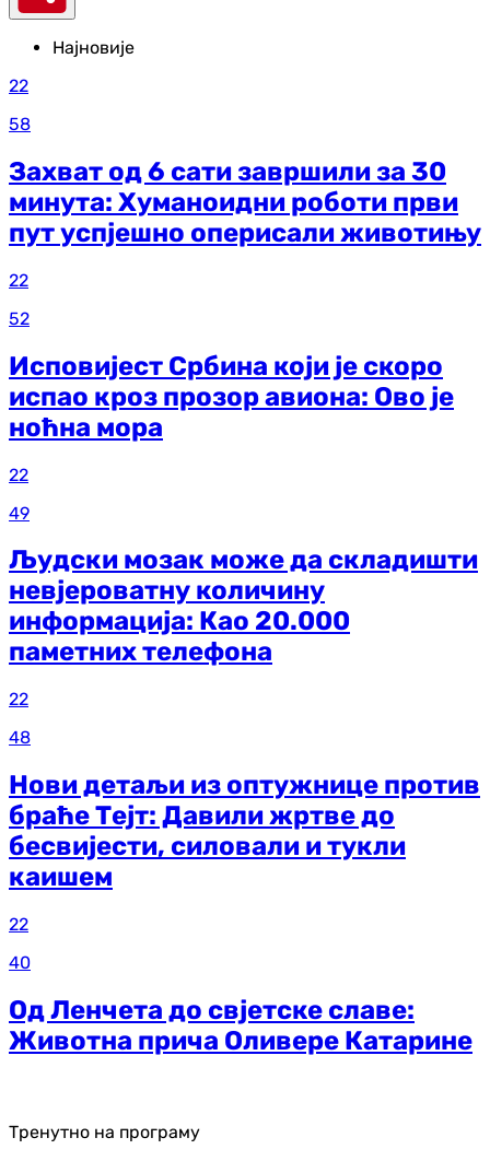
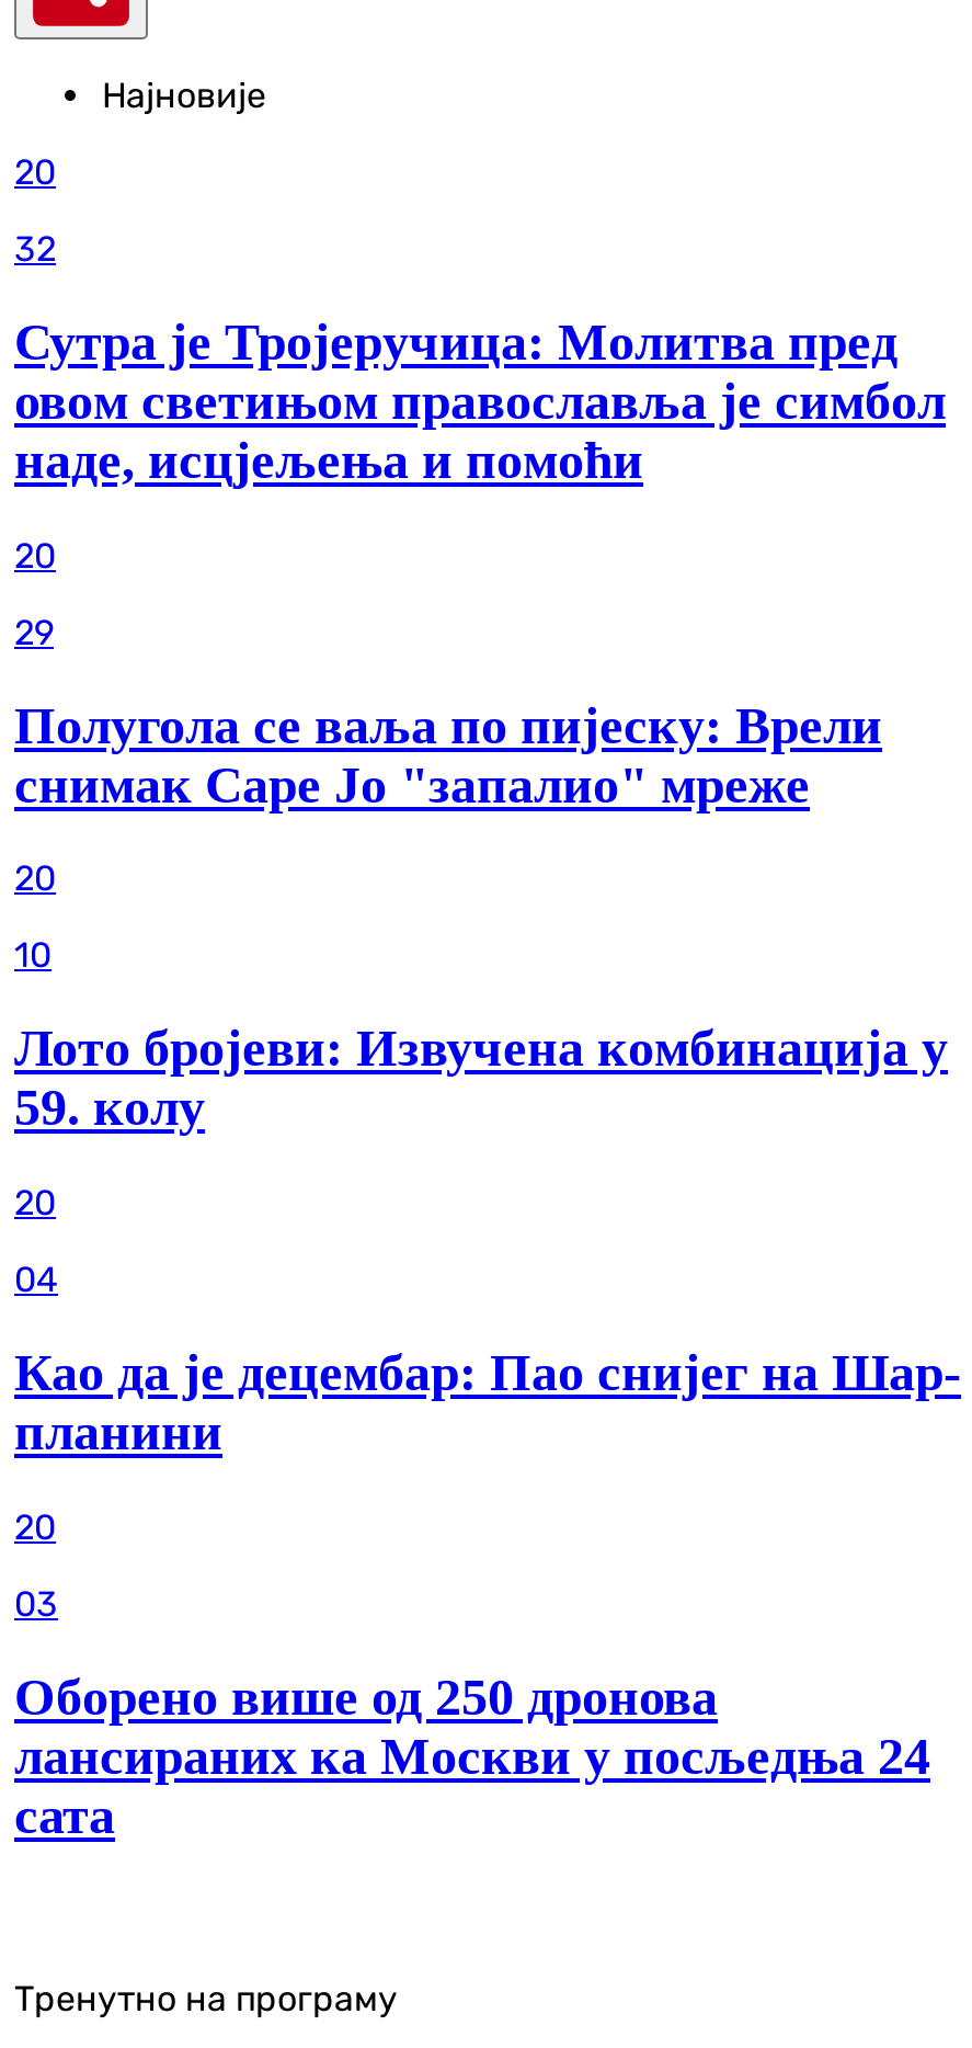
[9,75,28,96] 22 -> [14,151,56,193] 20
[9,114,31,134] 58 -> [14,228,56,269] 32
[9,156,481,248] Захват од 6 сати завршили за 30 | минута: Хуманоидни роботи први | пут успјешно оперисали животињу -> [14,313,946,489] Сутра је Тројеручица: Молитва пред | овом светињом православља је симбол | наде, исцјељења и помоћи
[9,270,28,290] 22 -> [14,534,56,576] 20
[9,308,30,329] 52 -> [14,611,54,653] 29
[9,350,454,442] Исповијест Србина који је скоро | испао кроз прозор авиона: Ово је | ноћна мора -> [14,696,882,813] Полугола се ваља по пијеску: Врели | снимак Саре Јо "запалио" мреже
[9,464,28,485] 22 -> [14,858,56,900] 20
[9,502,30,523] 49 -> [14,935,52,977] 10
[9,545,478,667] Људски мозак може да складишти | невјероватну количину | информација: Као 20.000 | паметних телефона -> [14,1020,948,1137] Лото бројеви: Извучена комбинација у | 59. колу
[9,689,28,710] 22 -> [14,1183,56,1224] 20
[9,727,31,748] 48 -> [14,1259,58,1301] 04
[9,770,480,892] Нови детаљи из оптужнице против | браће Тејт: Давили жртве до | бесвијести, силовали и тукли | каишем -> [14,1345,961,1461] Као да је децембар: Пао снијег на Шар- | планини
[9,914,28,935] 22 -> [14,1507,56,1548] 20
[9,952,31,973] 40 -> [14,1583,58,1625] 03
[9,995,472,1056] Од Ленчета до свјетске славе: | Животна прича Оливере Катарине -> [14,1669,930,1844] Оборено више од 250 дронова | лансираних ка Москви у посљедња 24 | сата

